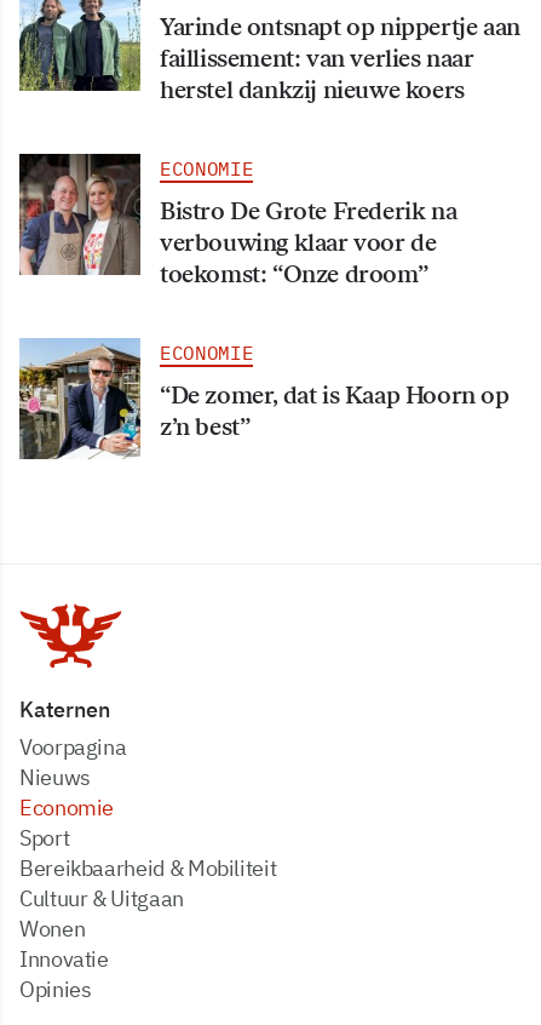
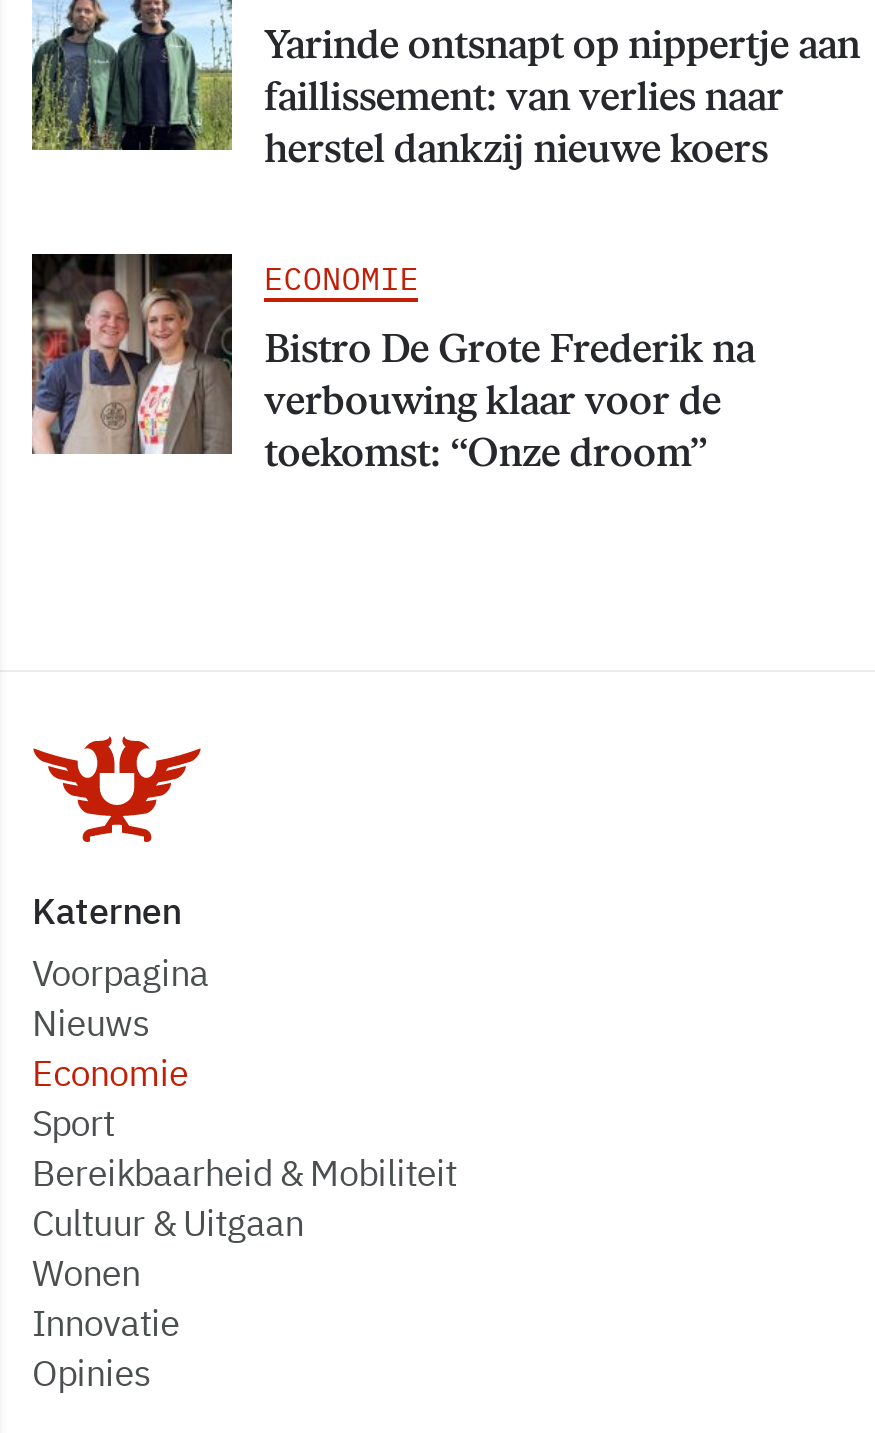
[18,337,509,460] [image] | ECONOMIE | “De zomer, dat is Kaap Hoorn op | z’n best” -> none

